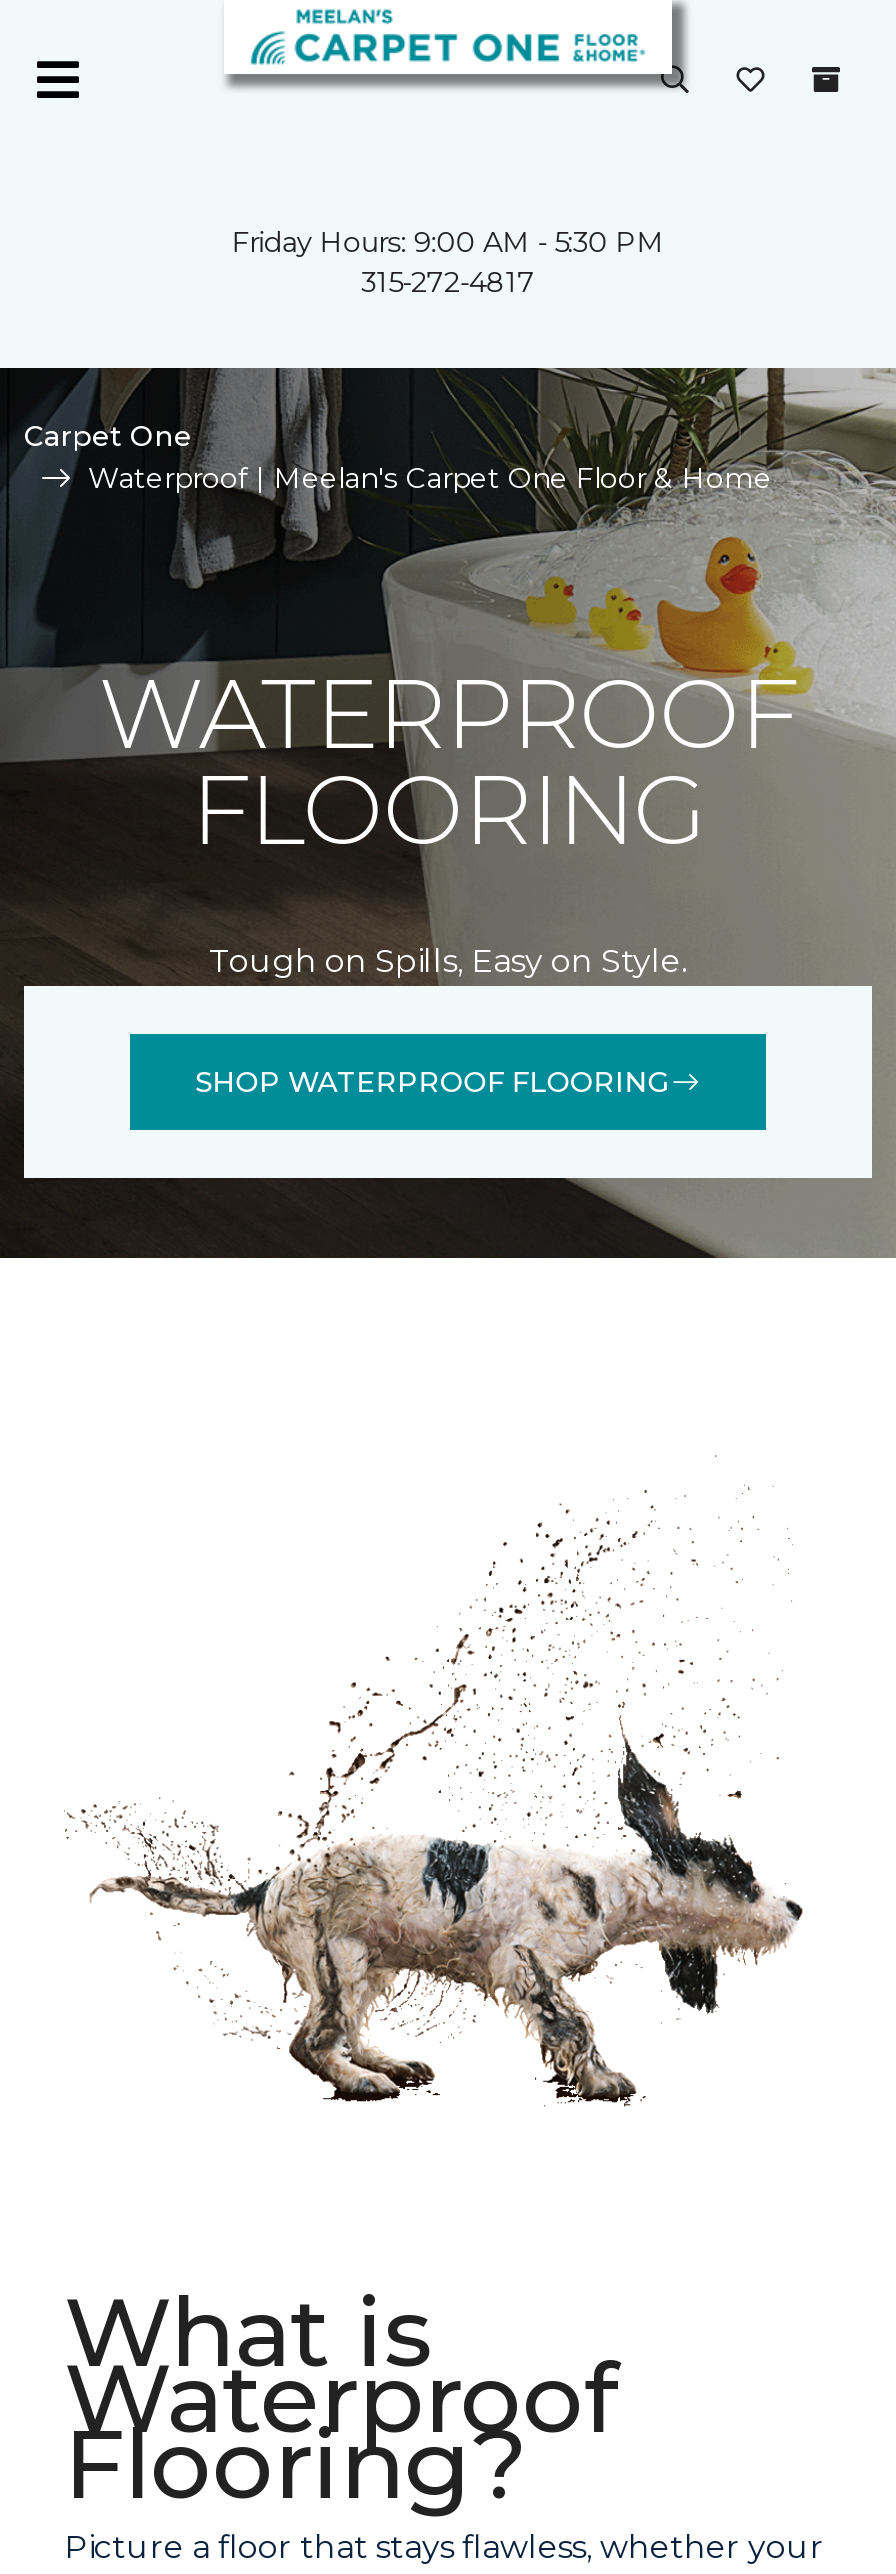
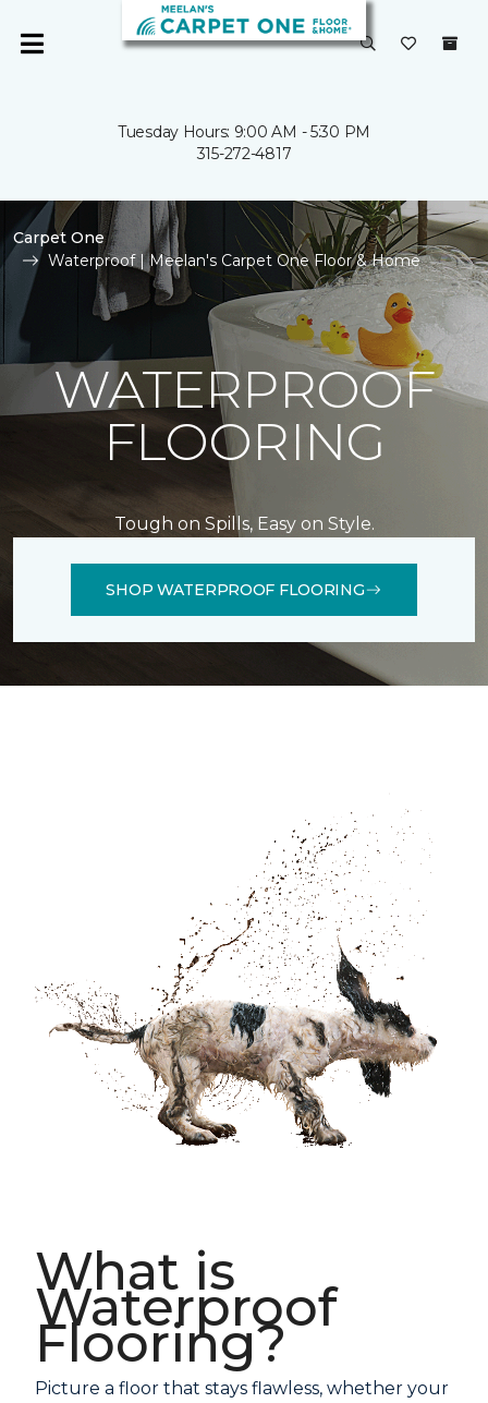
[232,224,664,260] Friday Hours: 9:00 AM - 5:30 PM -> [118,122,370,142] Tuesday Hours: 9:00 AM - 5:30 PM

